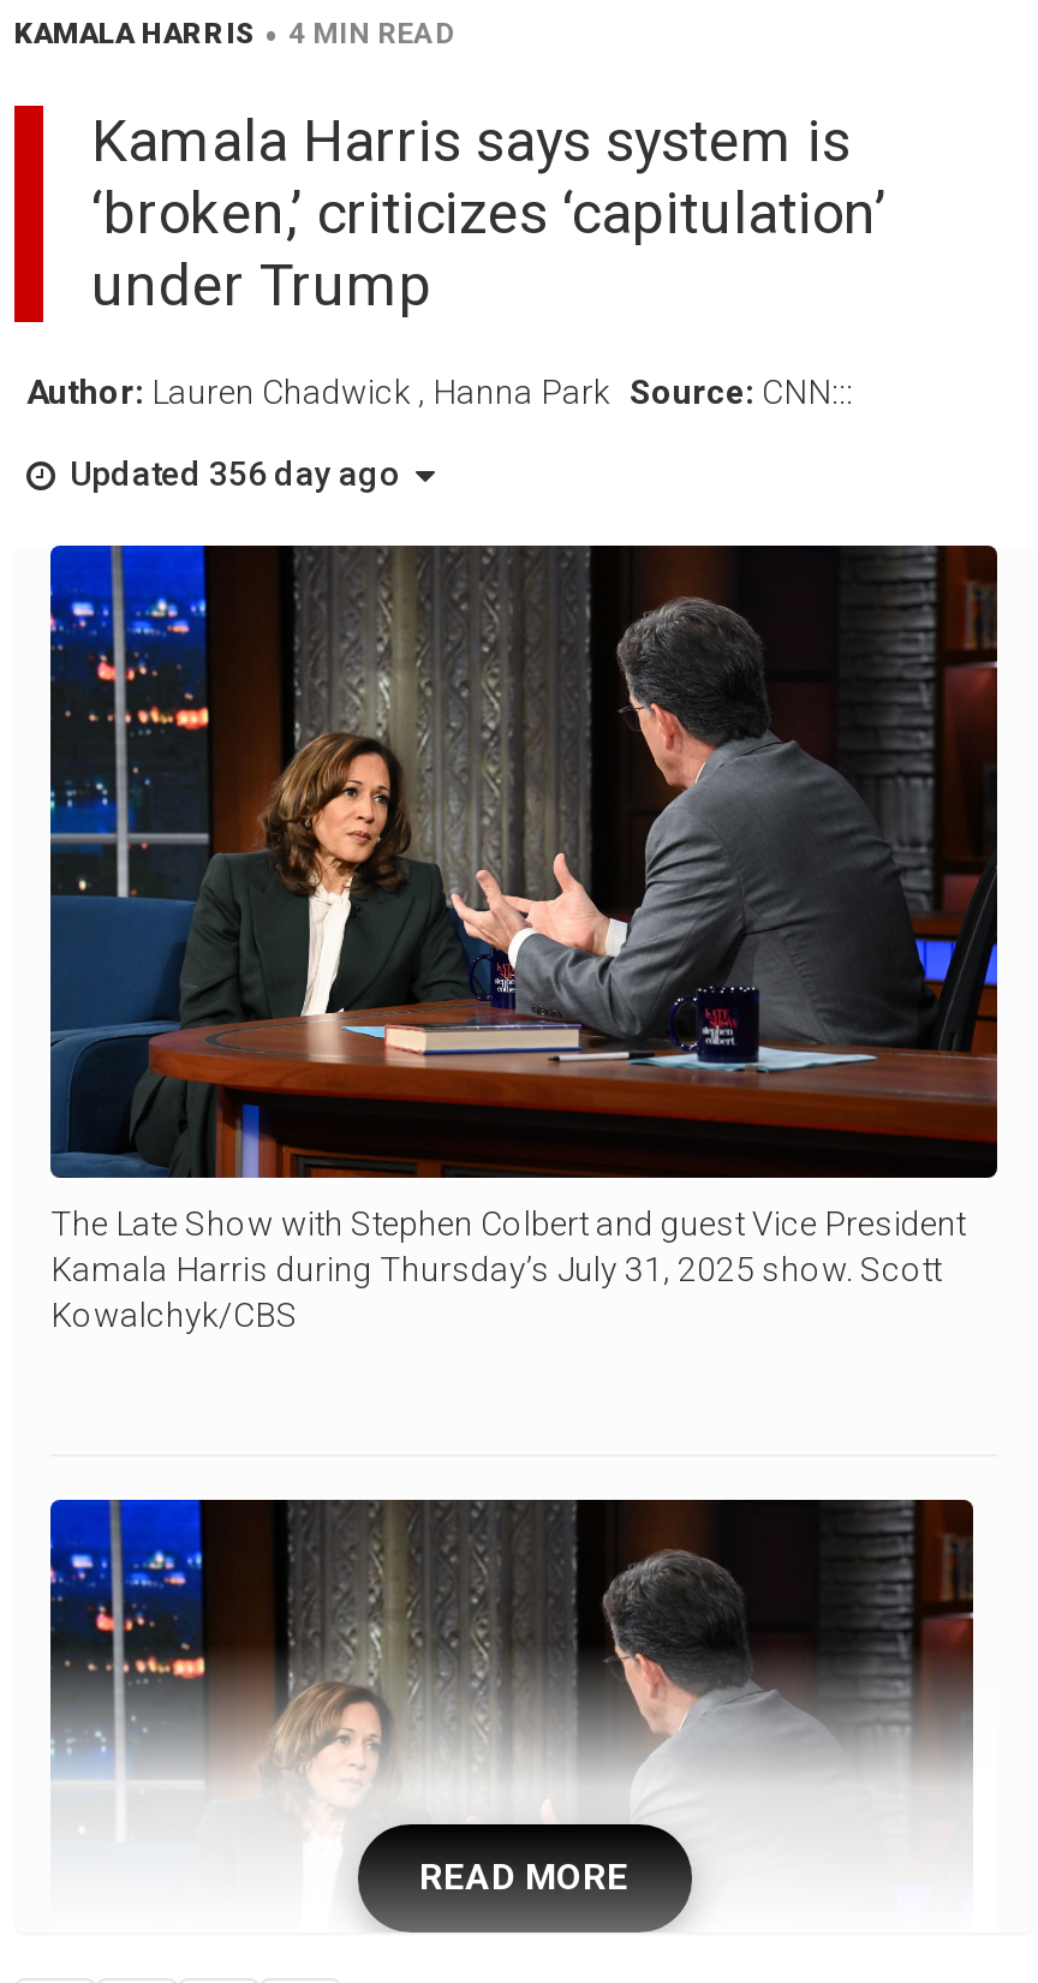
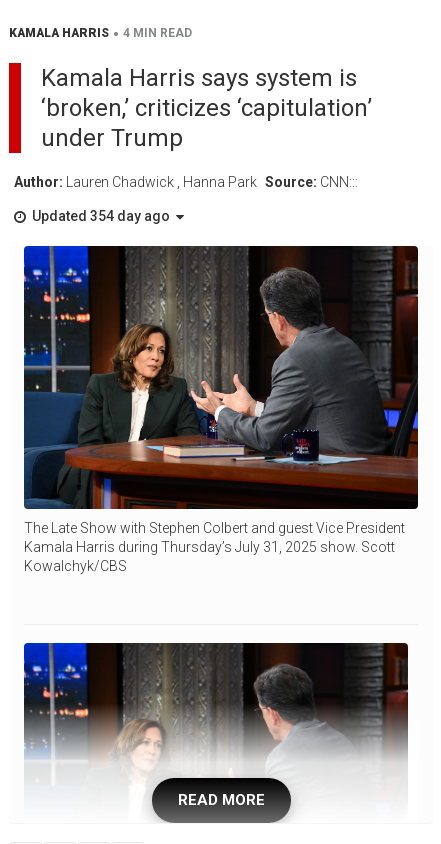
[70,454,401,493] Updated 356 day ago -> [32,208,170,224] Updated 354 day ago

